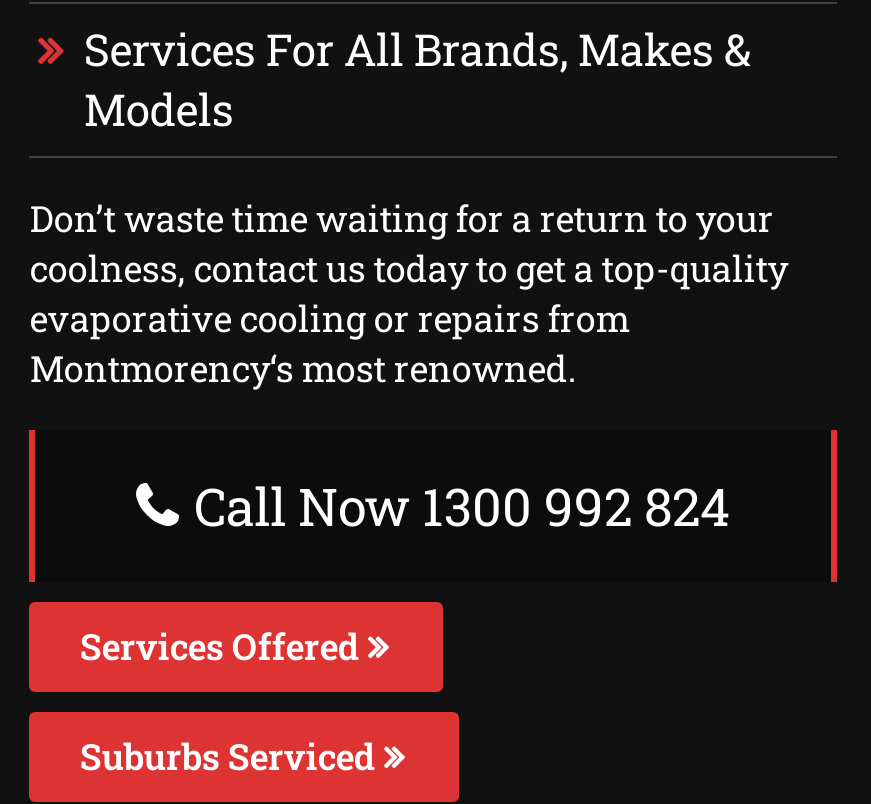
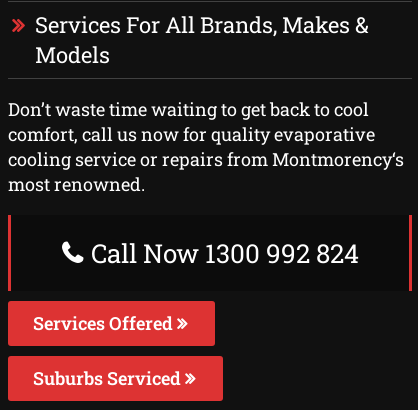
[30,194,788,392] Don’t waste time waiting for a return to your | coolness, contact us today to get a top-quality | evaporative cooling or repairs from | Montmorency‘s most renowned. -> [8,97,404,196] Don’t waste time waiting to get back to cool | comfort, call us now for quality evaporative | cooling service or repairs from Montmorency‘s | most renowned.

